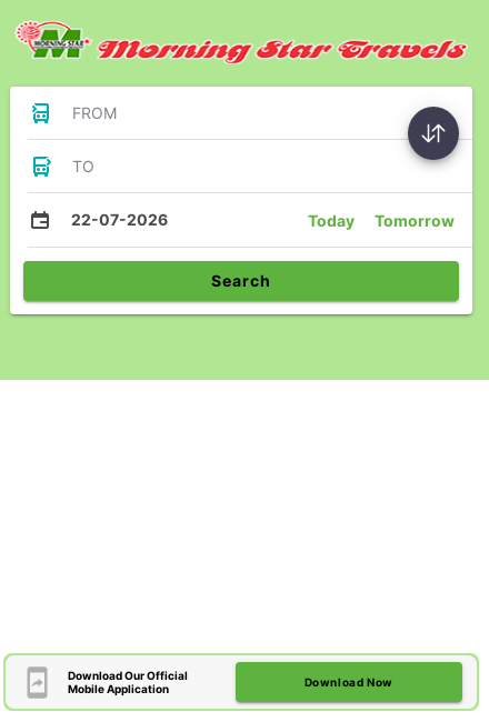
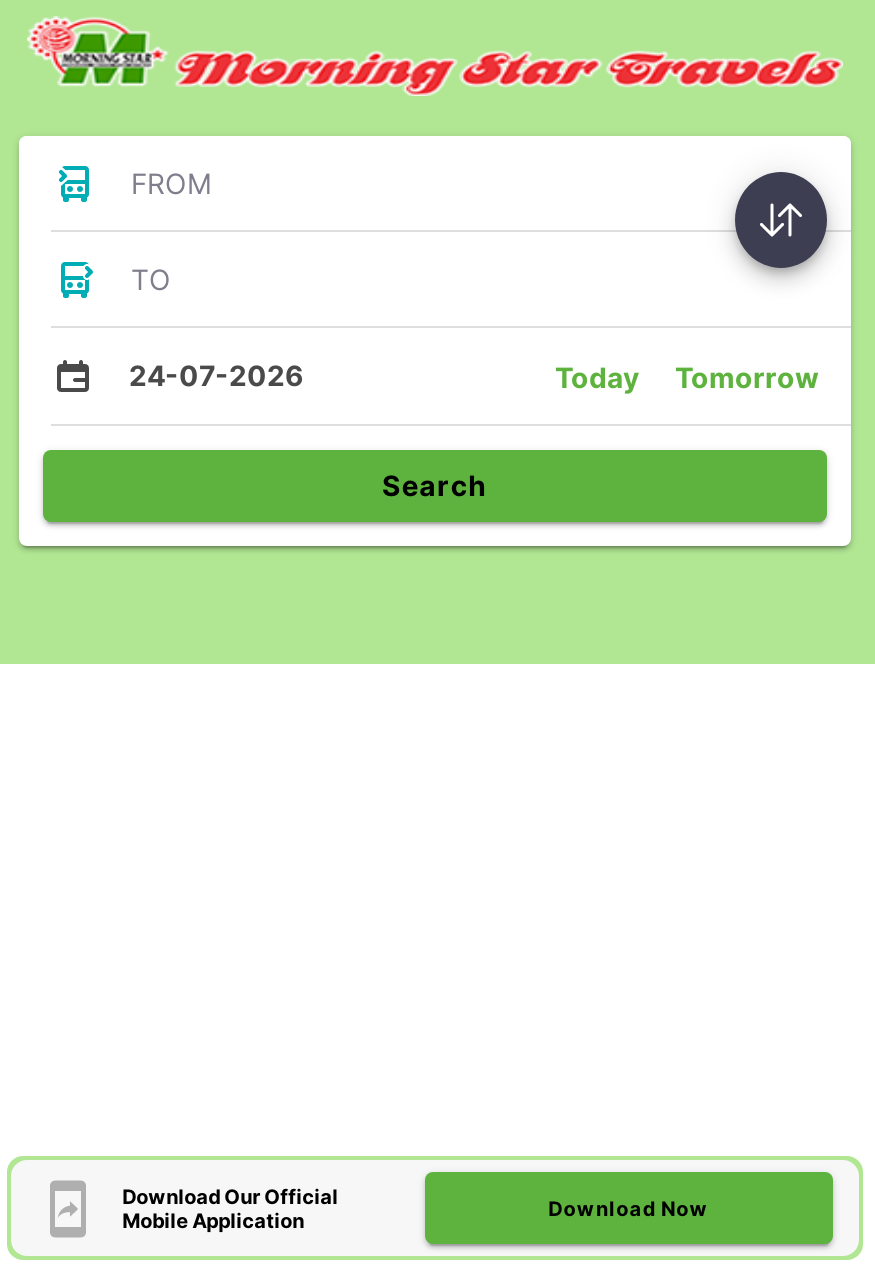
[71,210,168,229] 22-07-2026 -> [129,358,303,392] 24-07-2026

